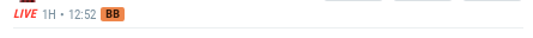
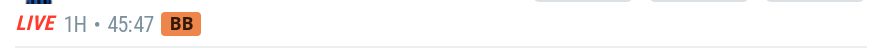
[13,5,120,22] LIVE 1H • 12:52 BB -> [15,9,194,37] LIVE 1H • 45:47 BB

